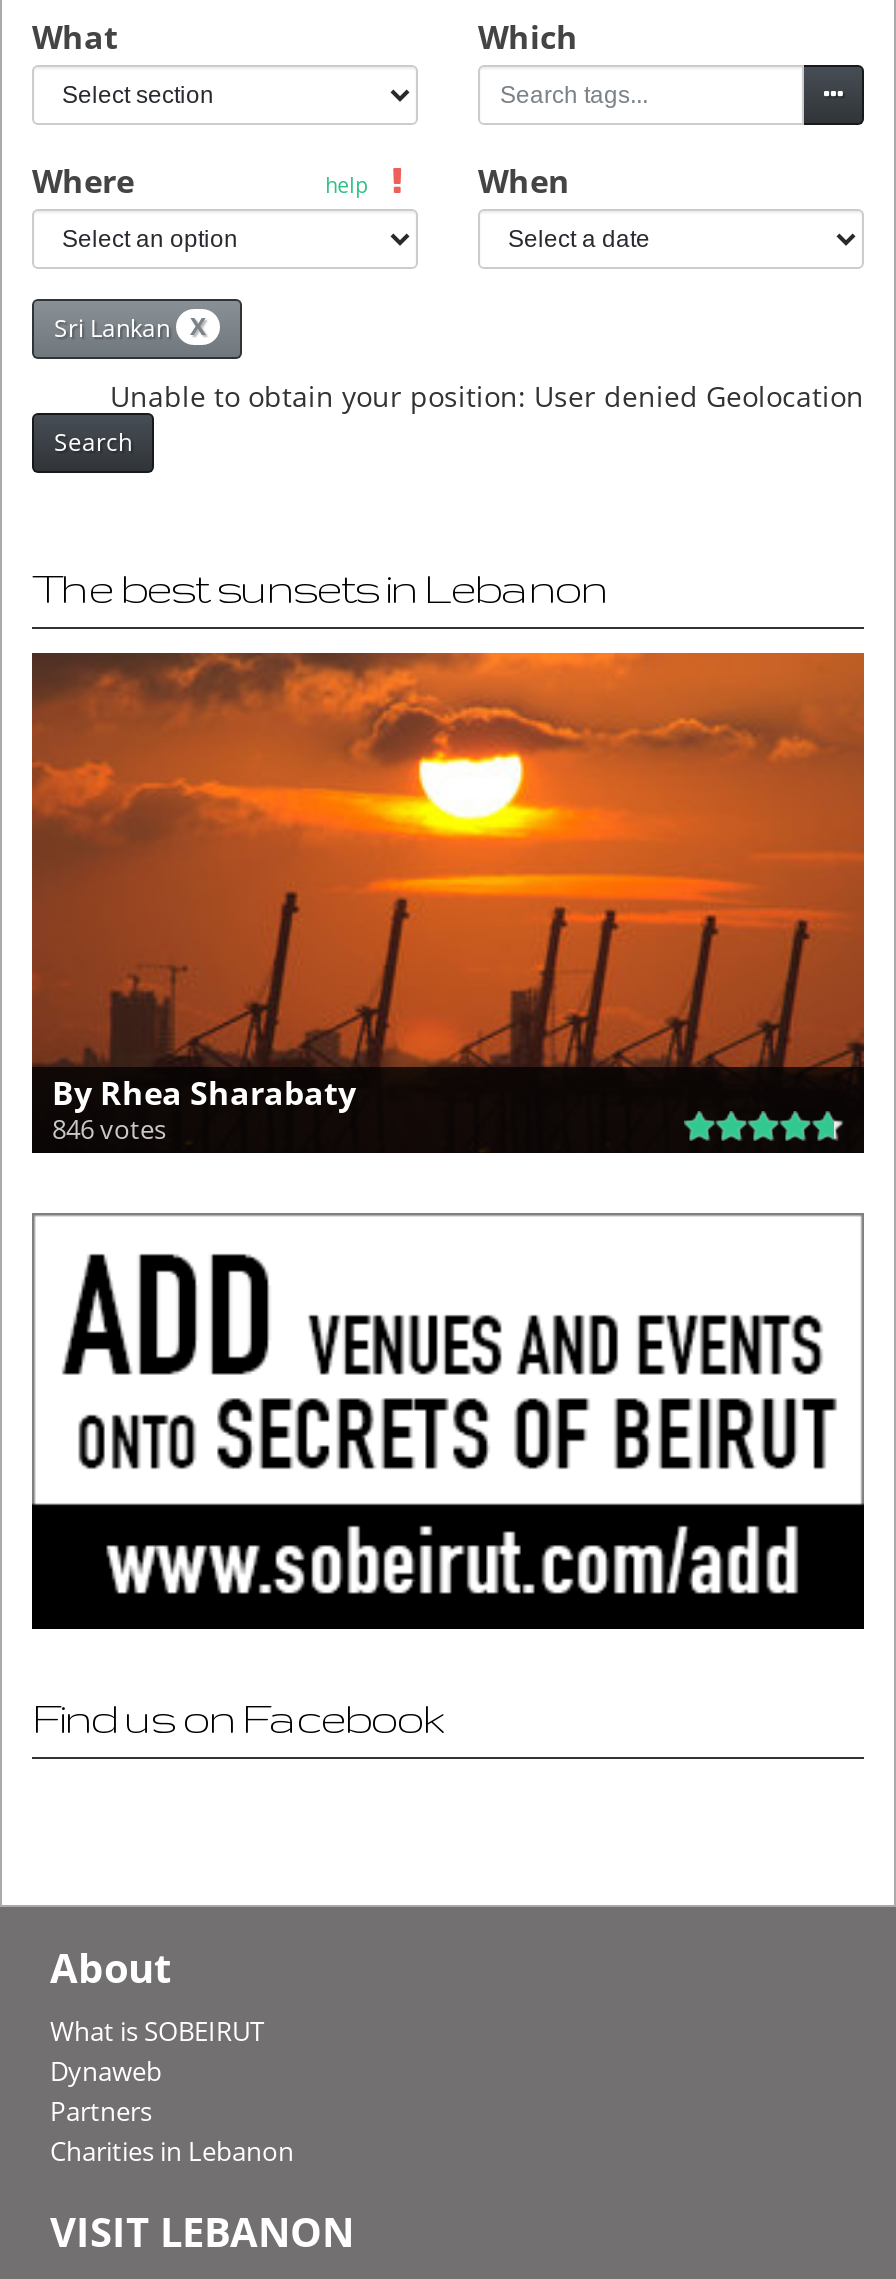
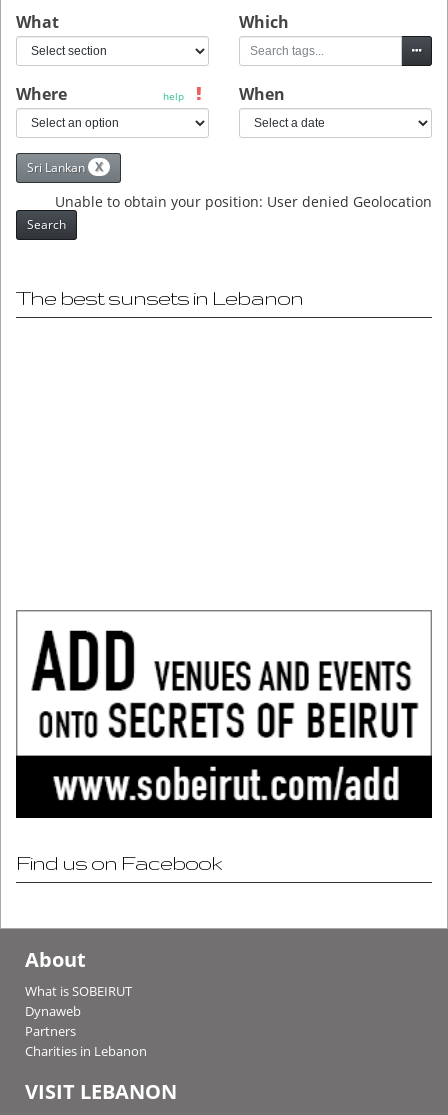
[30,651,866,1155] [image] | By Rhea Sharabaty | 846 votes -> none

